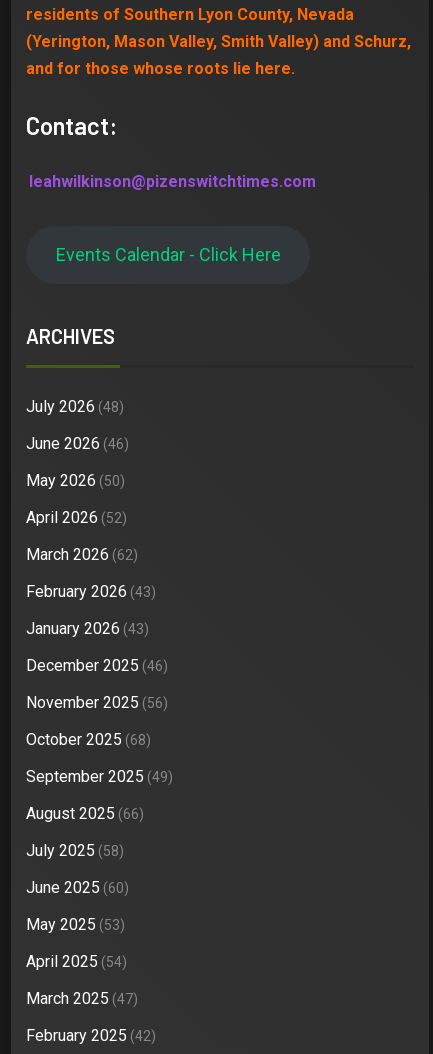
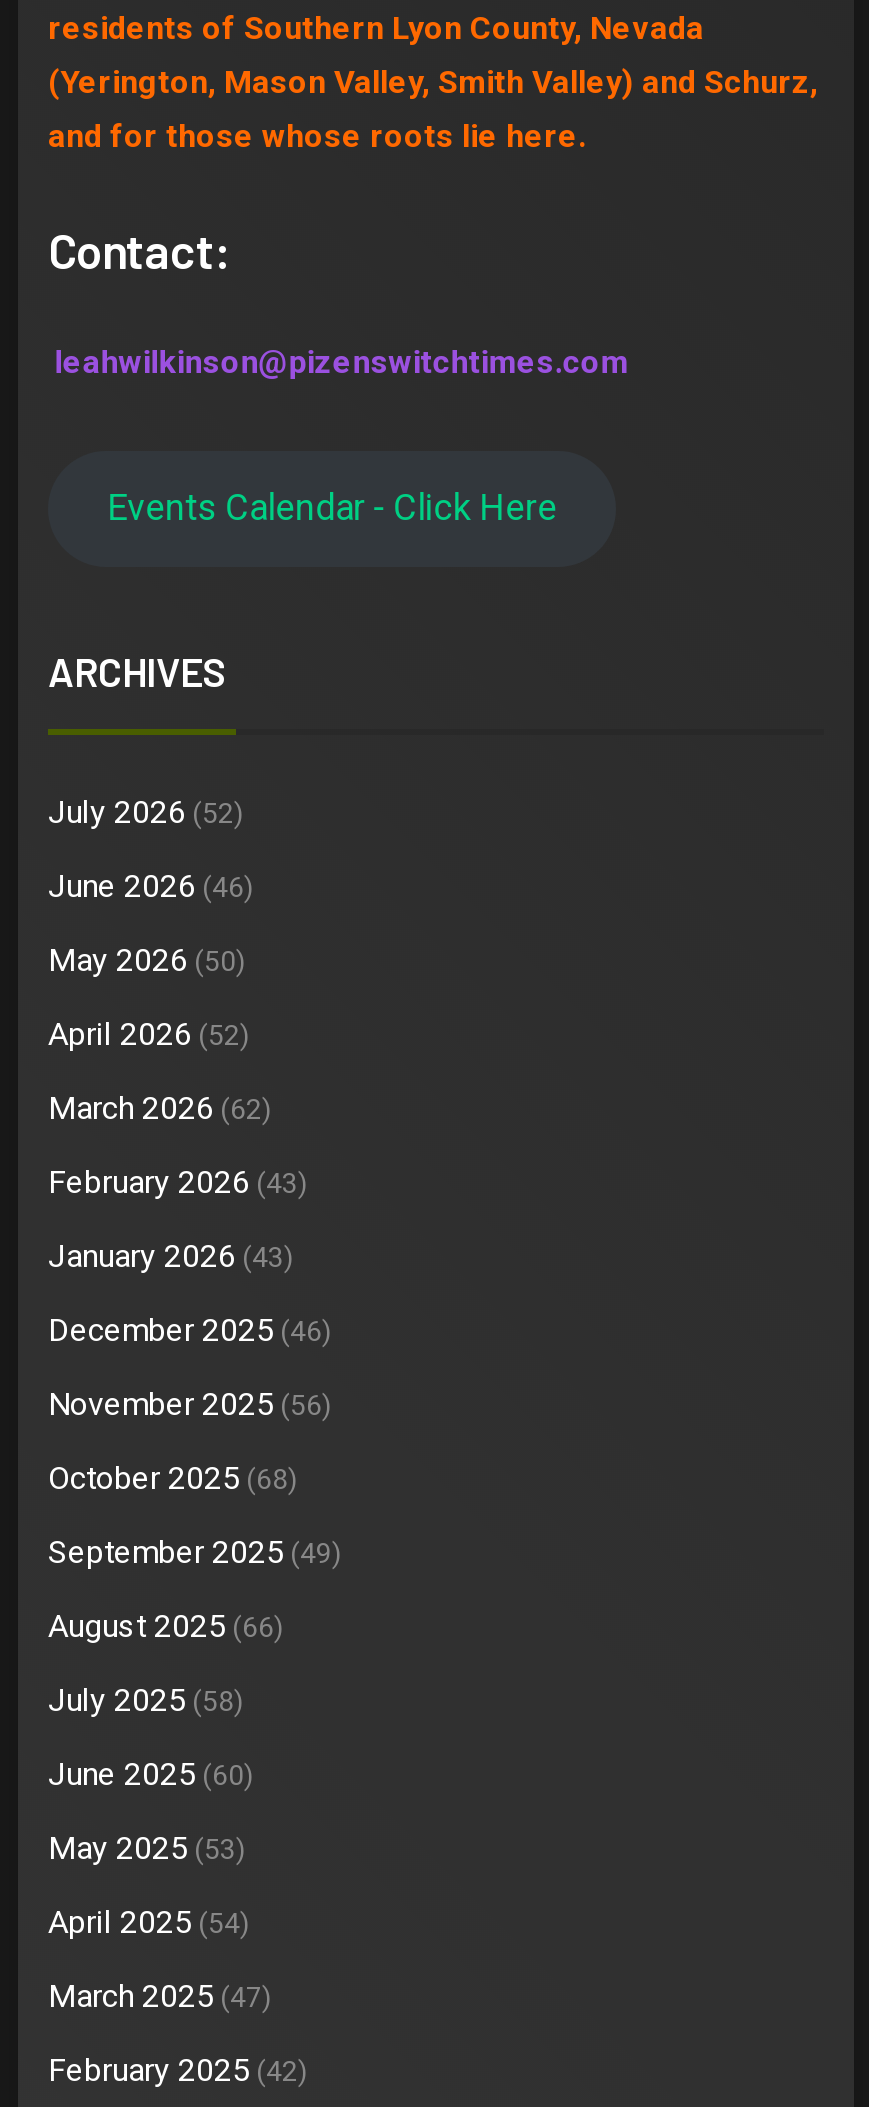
[26,396,124,415] July 2026 (48) -> [48,792,244,830] July 2026 (52)

